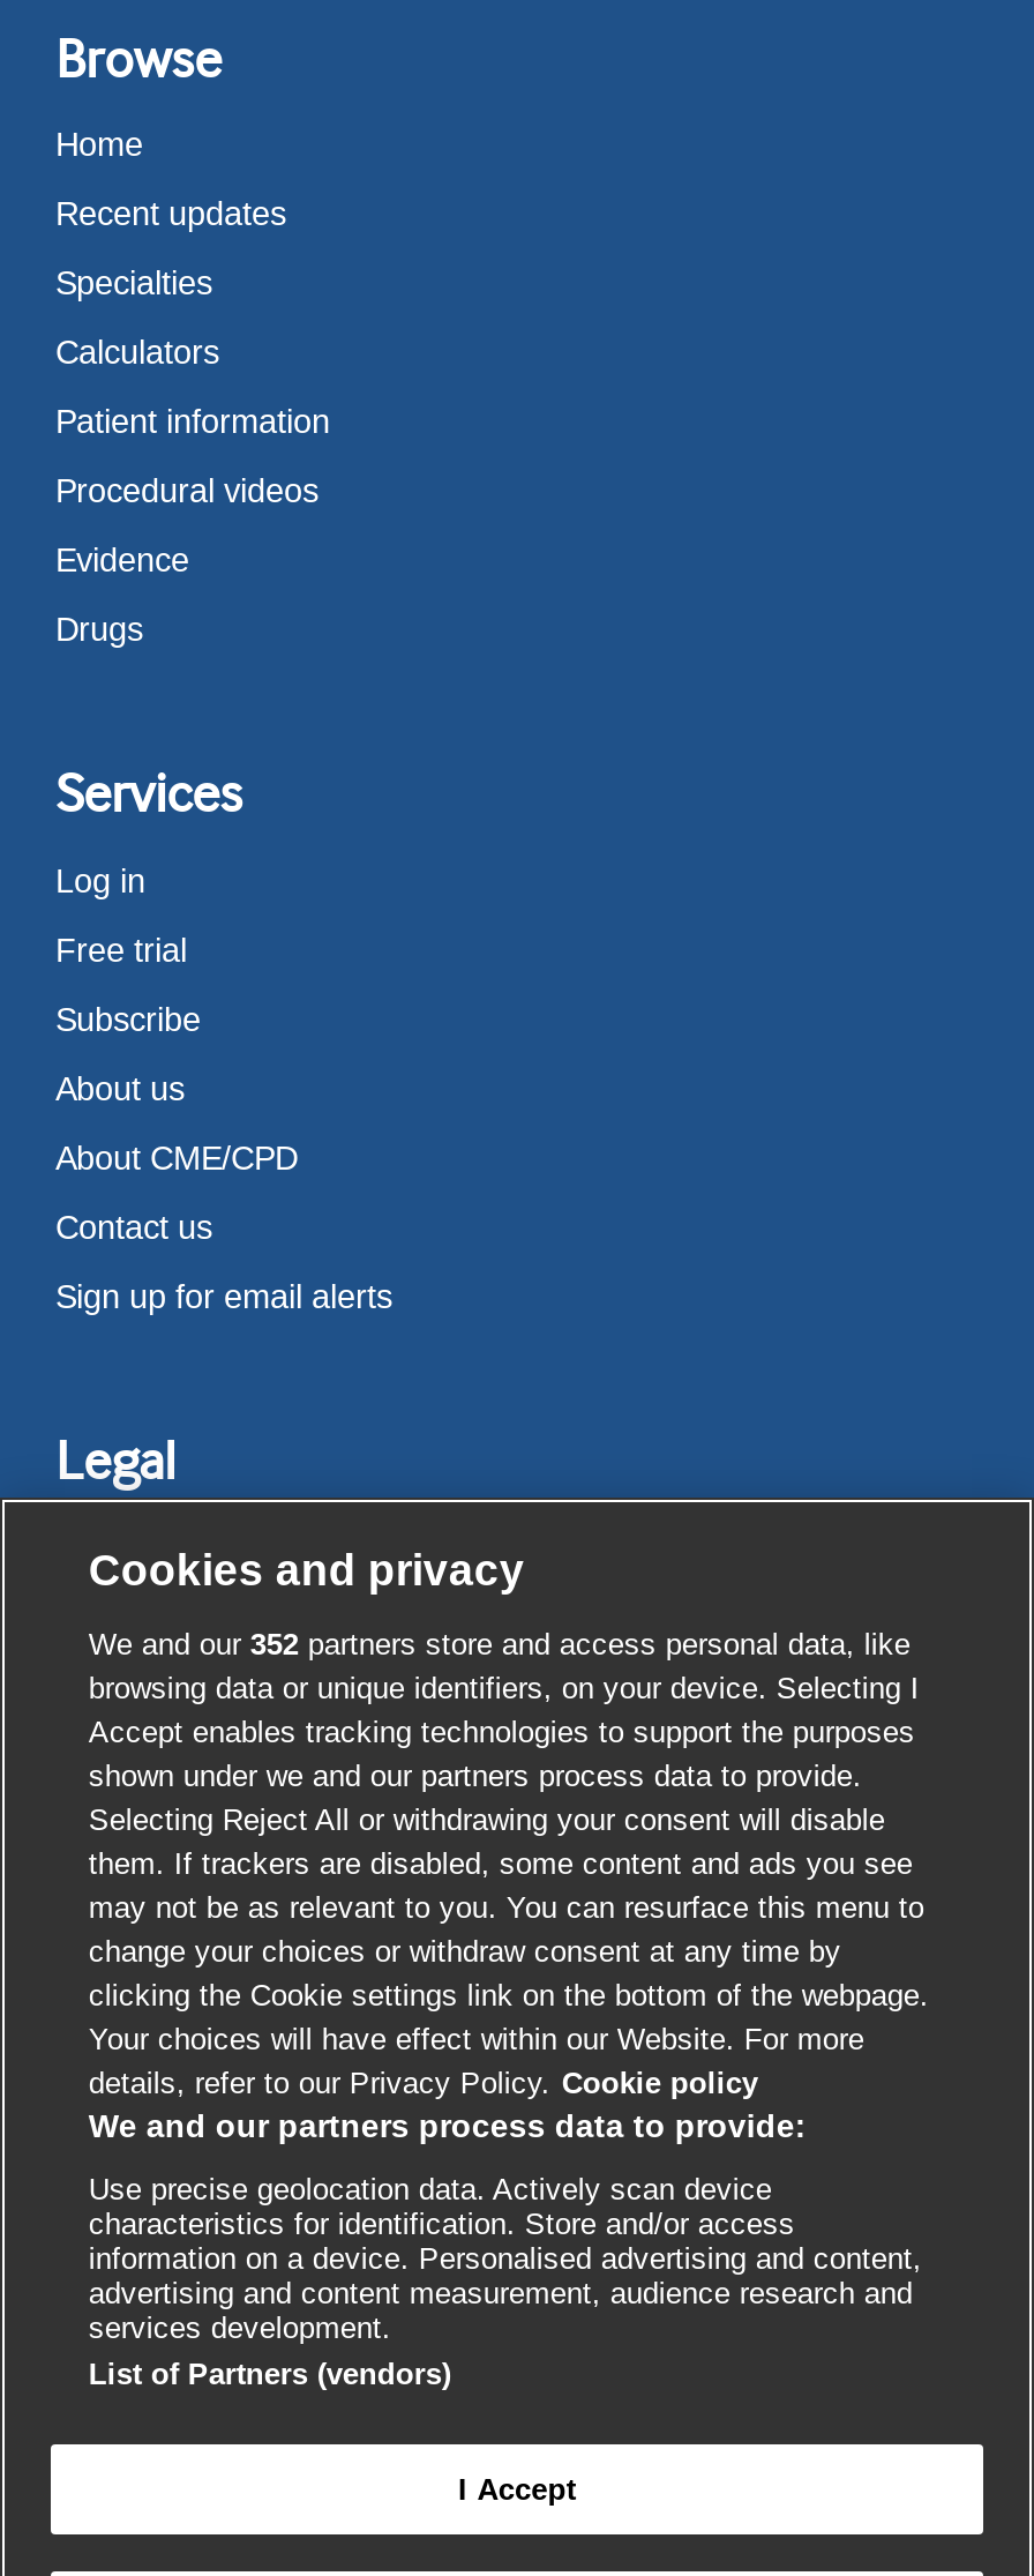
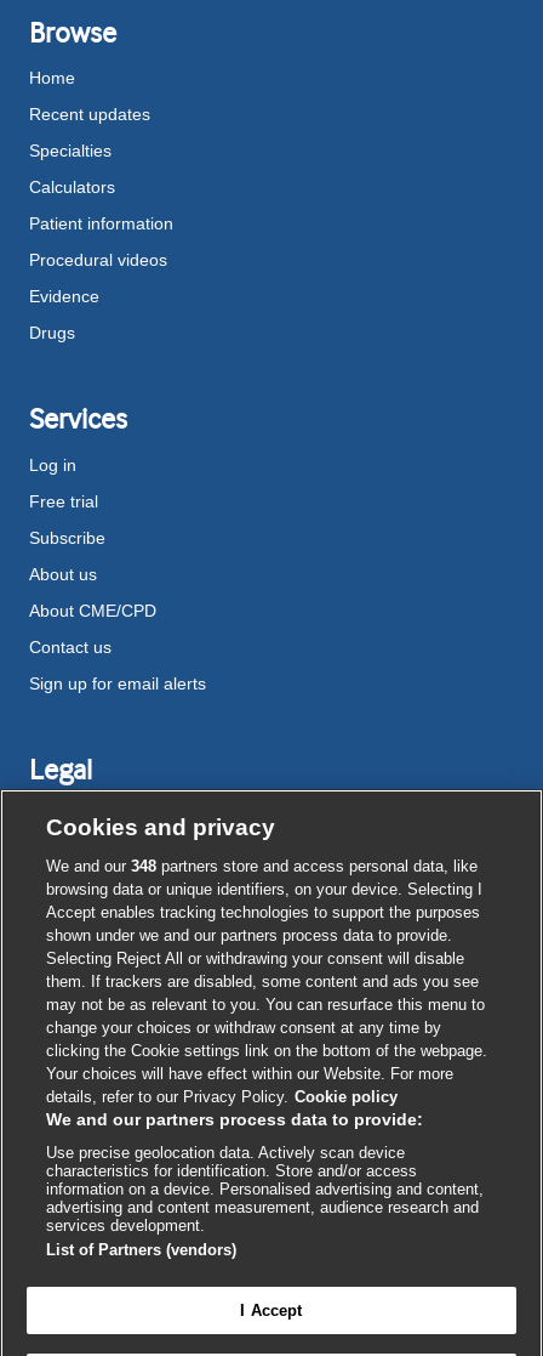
[89,1627,910,1662] We and our 352 partners store and access personal data, like -> [47,857,478,875] We and our 348 partners store and access personal data, like

